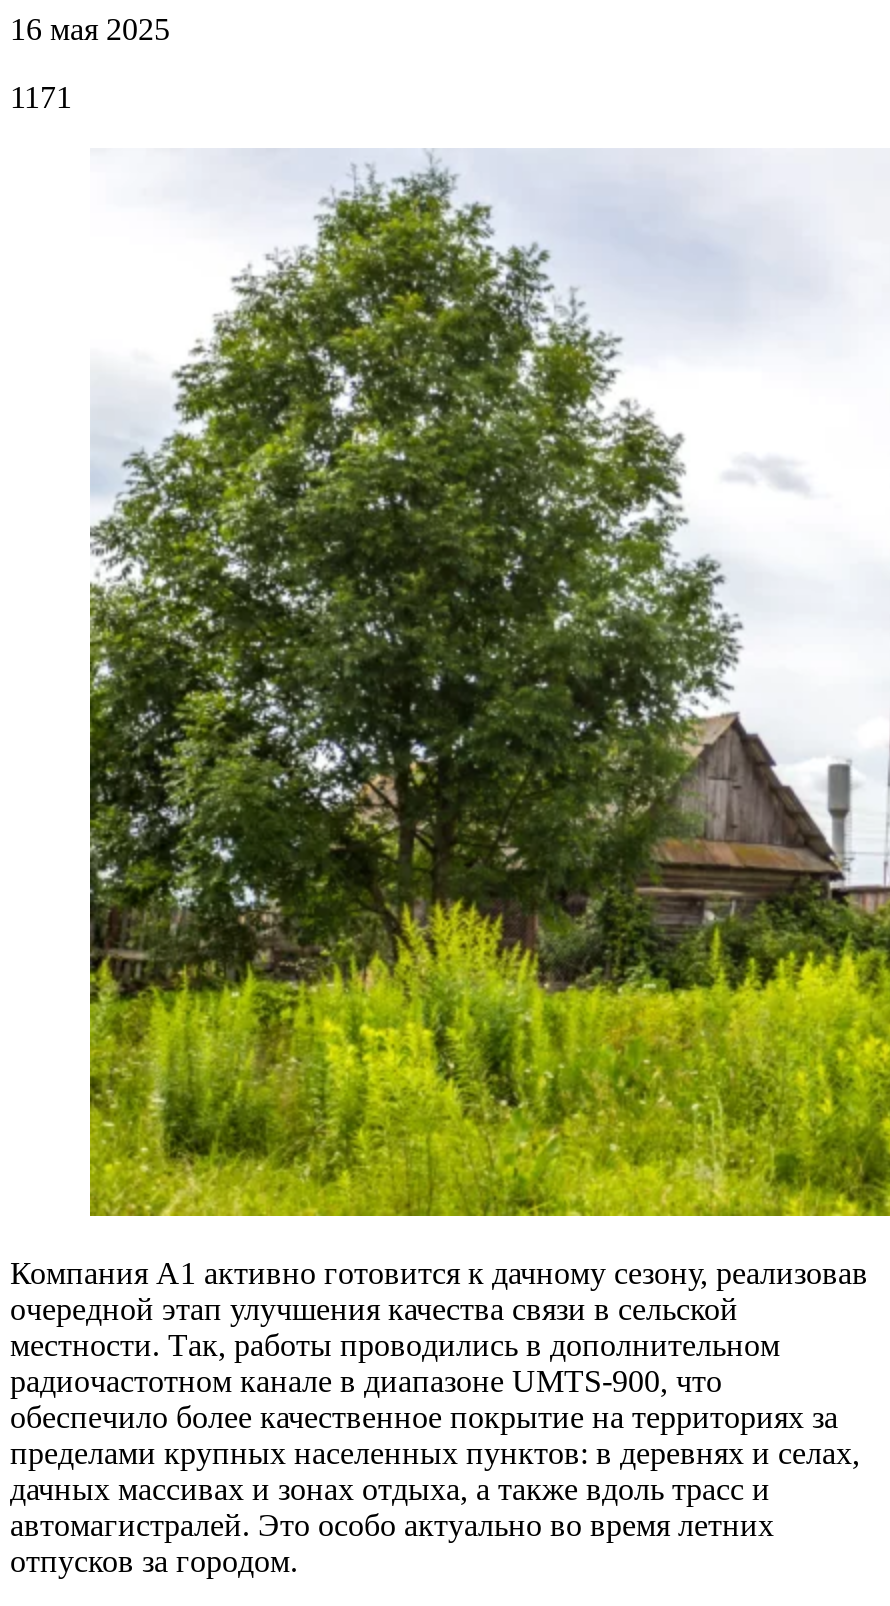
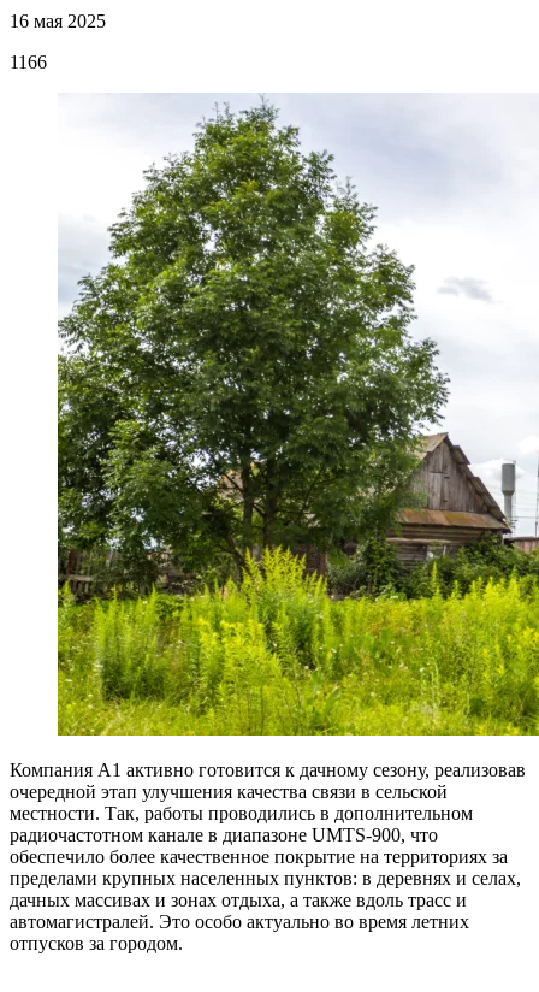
[10,80,72,114] 1171 -> [10,52,47,72] 1166

